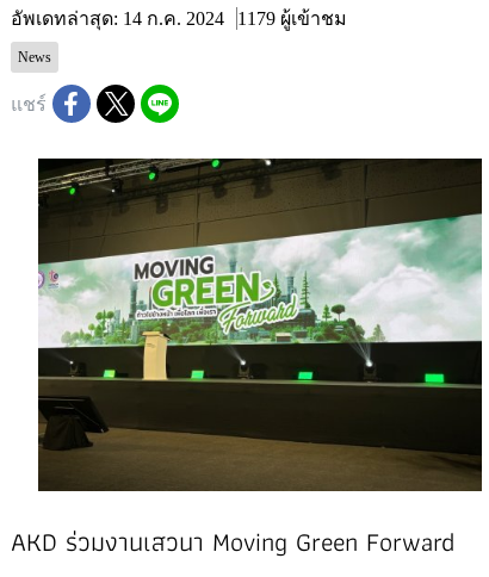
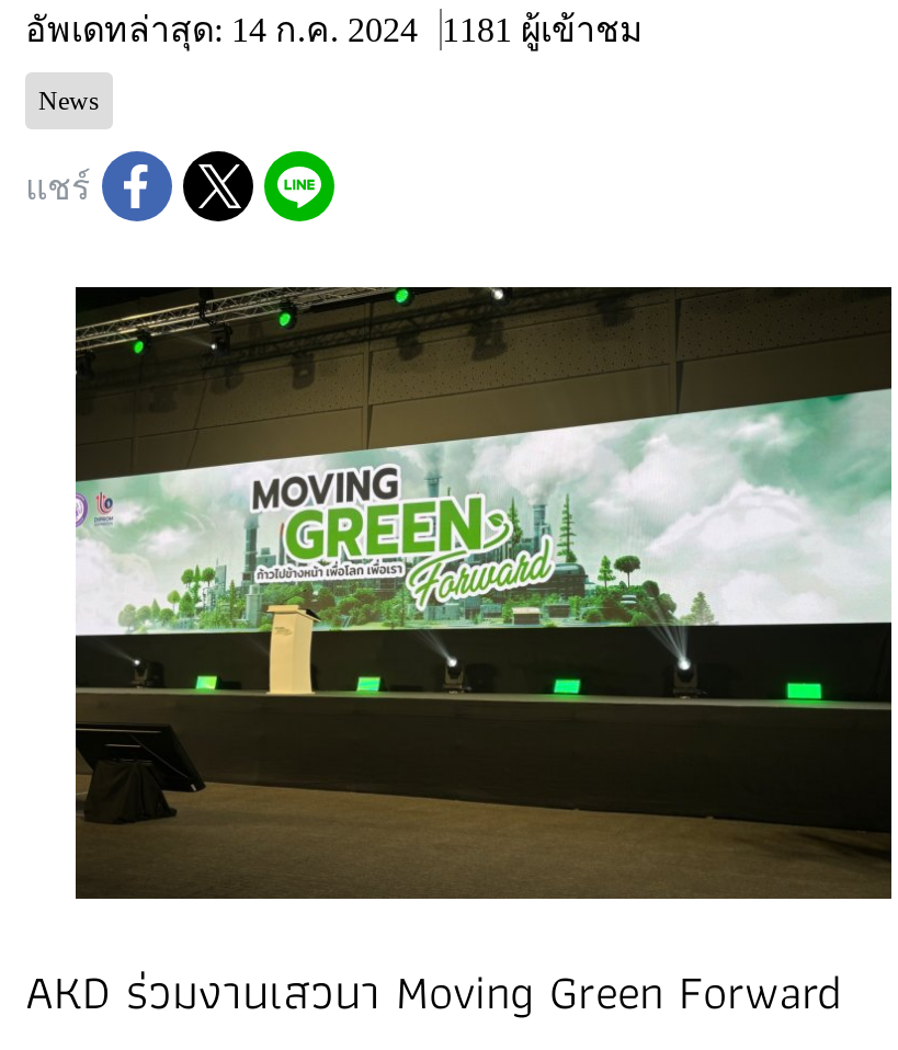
[237,8,347,29] 1179 ผู้เข้าชม -> [442,11,644,48] 1181 ผู้เข้าชม

